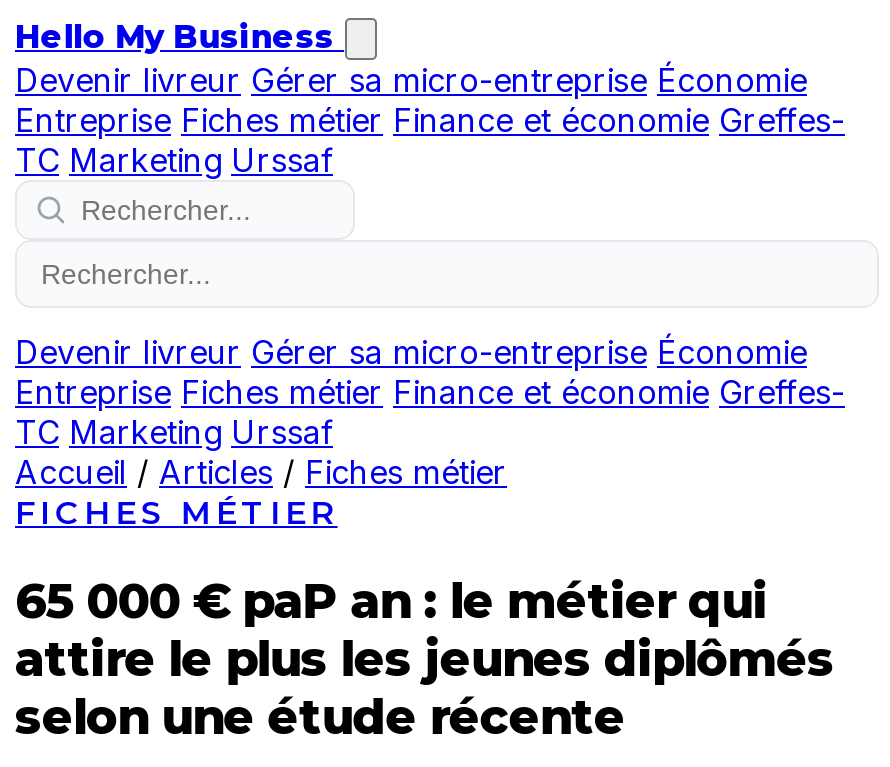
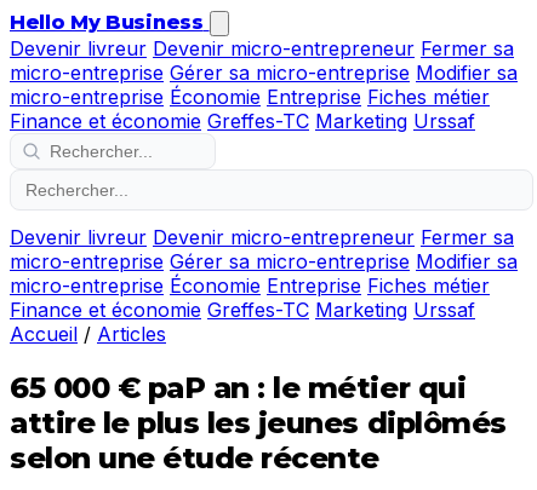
[15,60,845,180] Devenir livreur Gérer sa micro-entreprise Économie | Entreprise Fiches métier Finance et économie Greffes- | TC Marketing Urssaf -> [10,36,518,133] Devenir livreur Devenir micro-entrepreneur Fermer sa | micro-entreprise Gérer sa micro-entreprise Modifier sa | micro-entreprise Économie Entreprise Fiches métier | Finance et économie Greffes-TC Marketing Urssaf
[15,332,845,532] Devenir livreur Gérer sa micro-entreprise Économie | Entreprise Fiches métier Finance et économie Greffes- | TC Marketing Urssaf | Accueil / Articles / Fiches métier | FICHES MÉTIER -> [10,225,518,346] Devenir livreur Devenir micro-entrepreneur Fermer sa | micro-entreprise Gérer sa micro-entreprise Modifier sa | micro-entreprise Économie Entreprise Fiches métier | Finance et économie Greffes-TC Marketing Urssaf | Accueil / Articles

